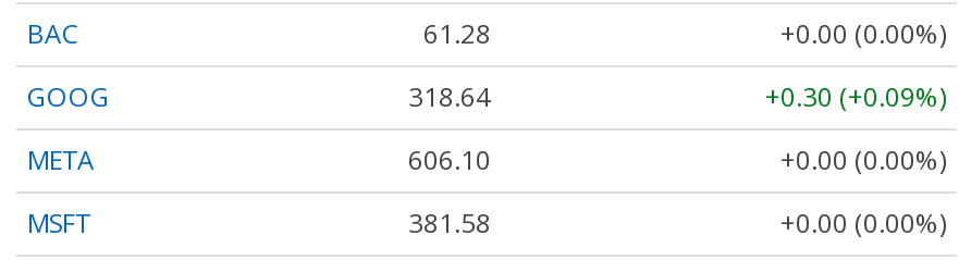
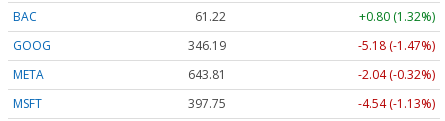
[423,15,491,52] 61.28 -> [195,8,226,25] 61.22
[780,15,946,52] +0.00 (0.00%) -> [359,8,435,25] +0.80 (1.32%)
[408,78,491,115] 318.64 -> [188,37,226,54] 346.19
[765,78,946,115] +0.30 (+0.09%) -> [358,37,435,54] -5.18 (-1.47%)
[408,141,491,178] 606.10 -> [188,66,226,83] 643.81
[780,141,946,178] +0.00 (0.00%) -> [358,66,435,83] -2.04 (-0.32%)
[408,204,491,241] 381.58 -> [188,95,226,112] 397.75
[780,204,946,241] +0.00 (0.00%) -> [358,95,435,112] -4.54 (-1.13%)

